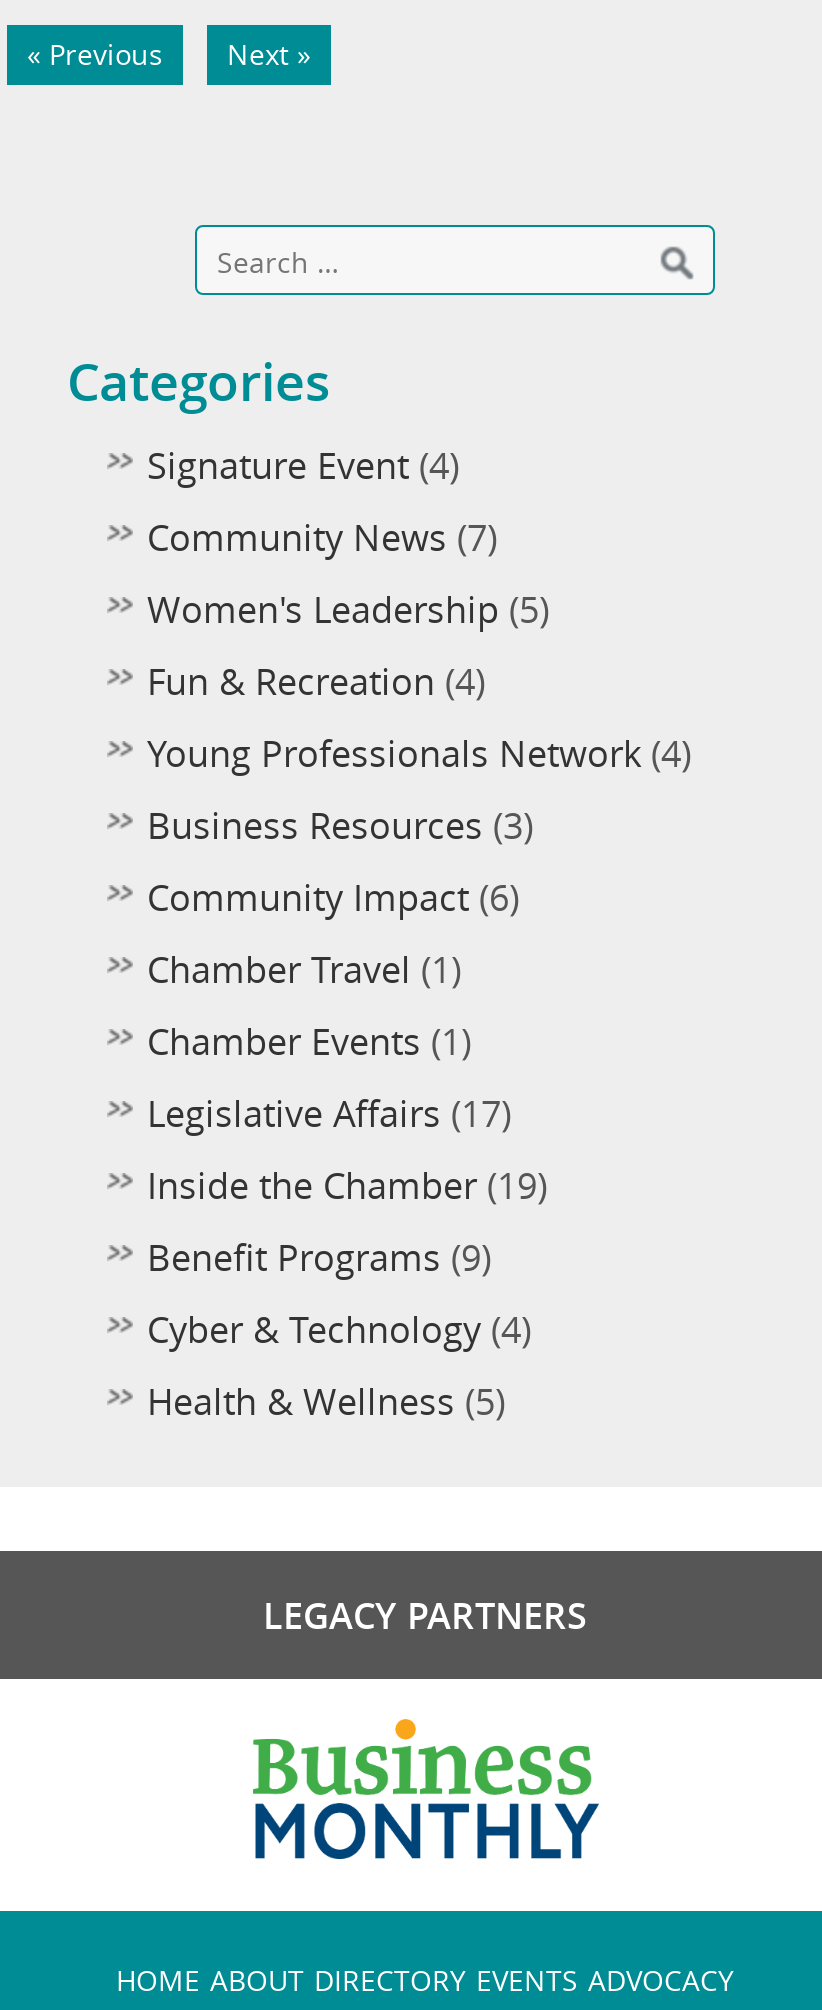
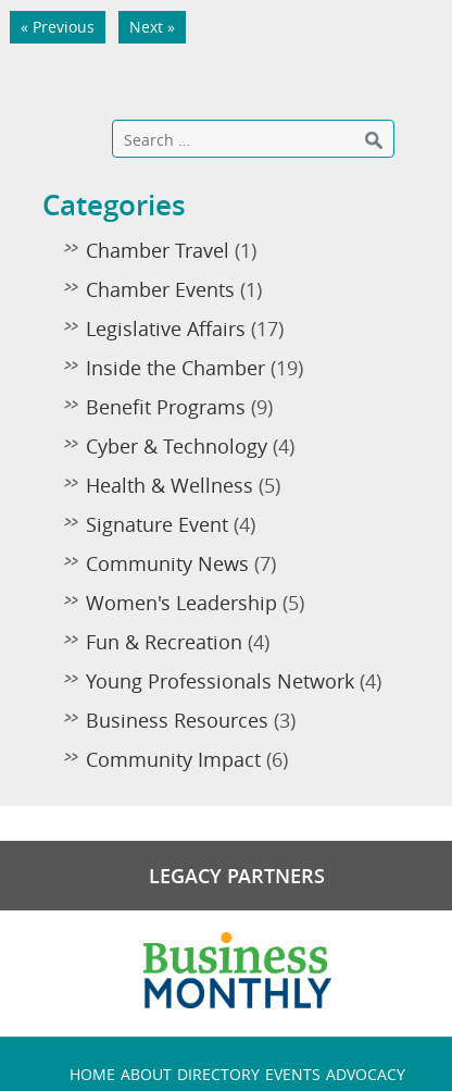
moved [147,441,691,921] -> [86,511,381,772]: Signature Event (4) | Community News (7) | Women's Leadership (5) | Fun & Recreation (4) | Young Professionals Network (4) | Business Resources (3) | Community Impact (6)
moved [147,945,547,1425] -> [86,237,303,498]: Chamber Travel (1) | Chamber Events (1) | Legislative Affairs (17) | Inside the Chamber (19) | Benefit Programs (9) | Cyber & Technology (4) | Health & Wellness (5)

